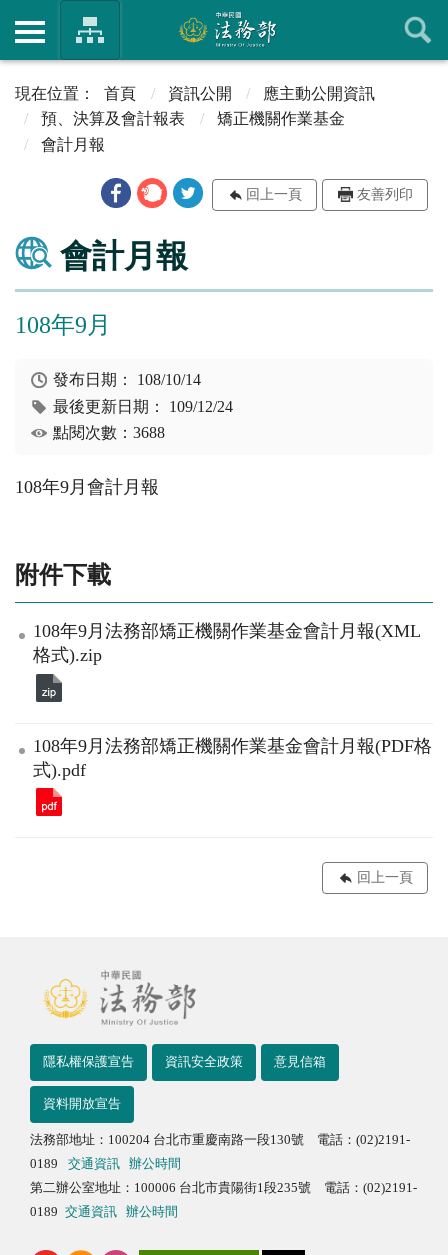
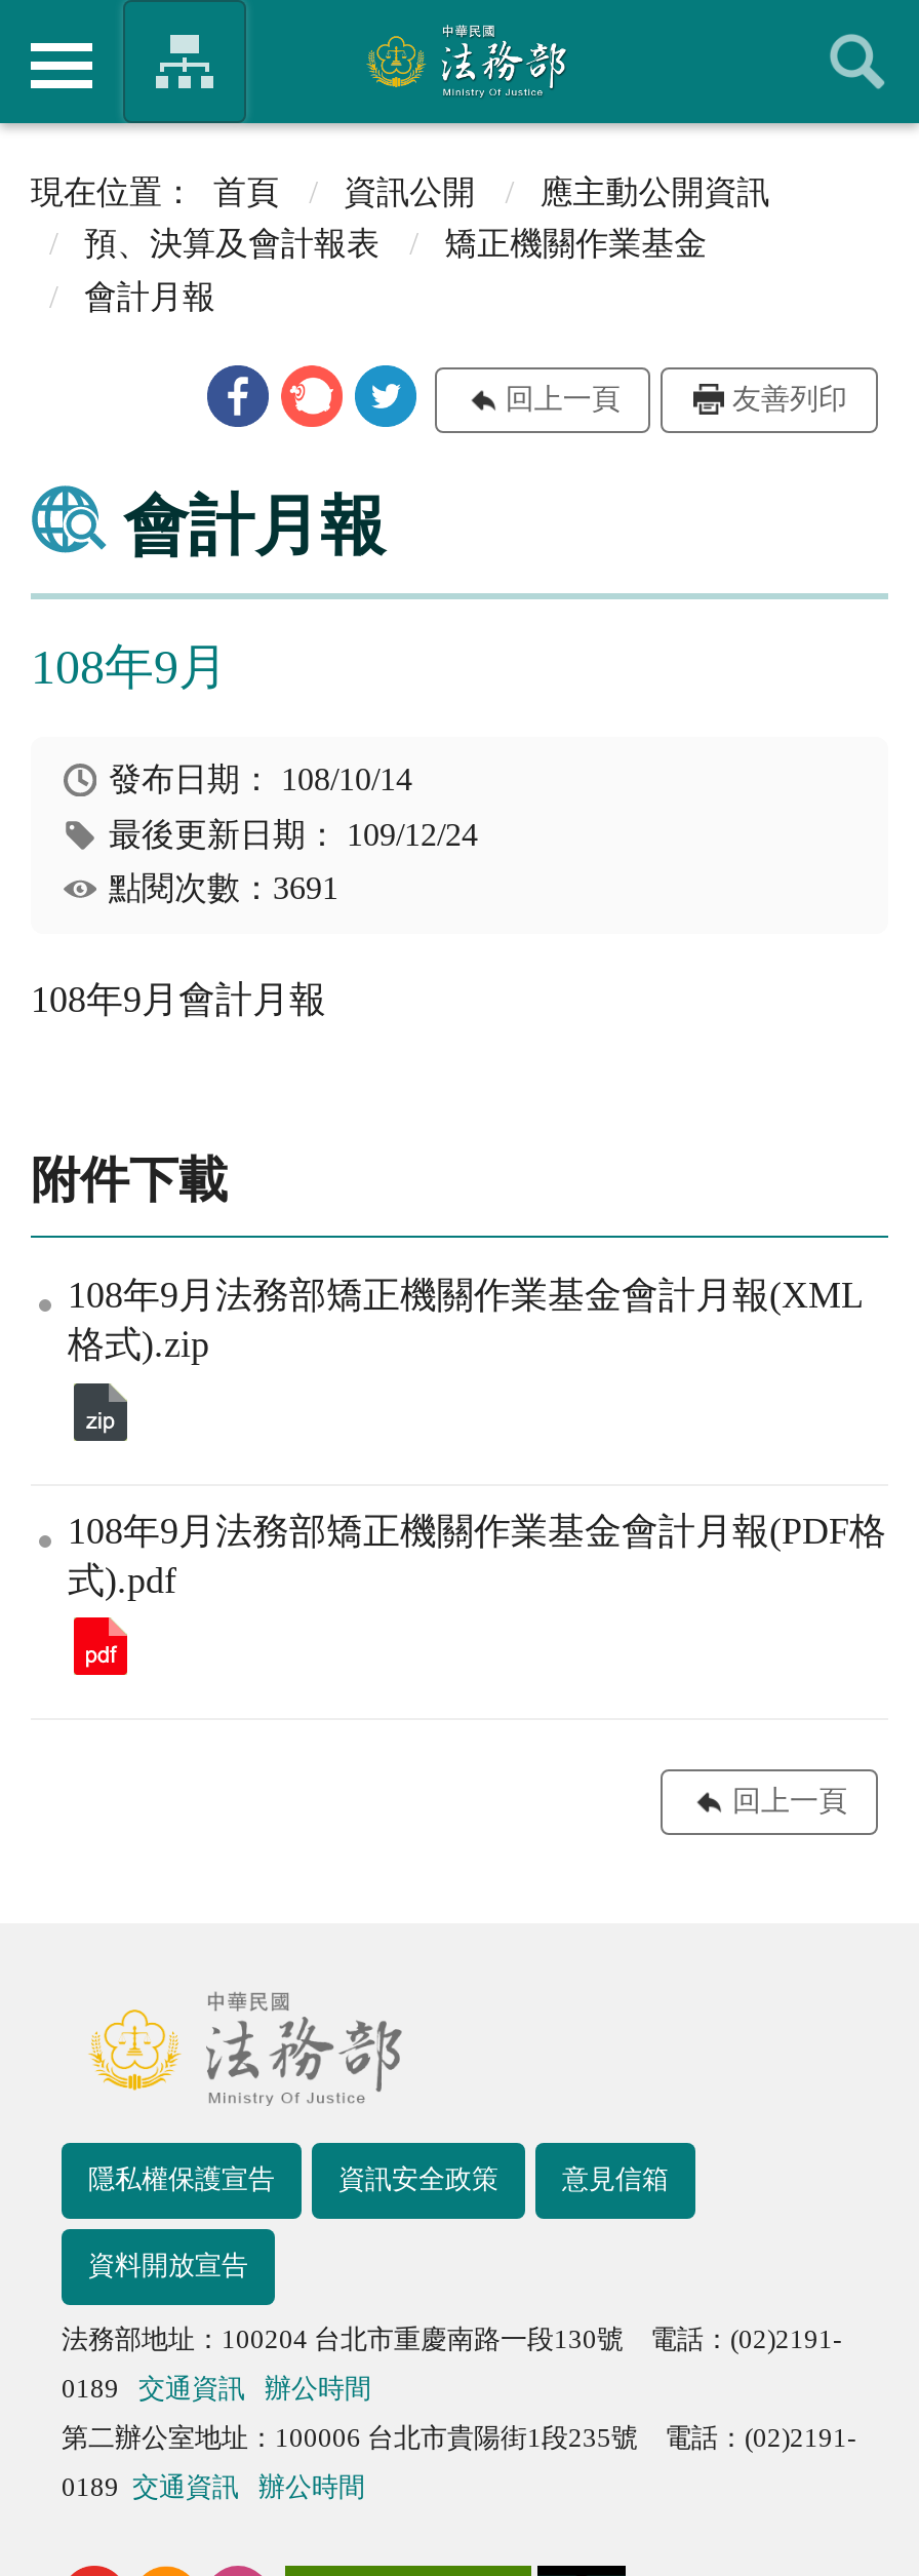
[53,424,165,441] 點閱次數：3688 -> [109,871,338,906] 點閱次數：3691

